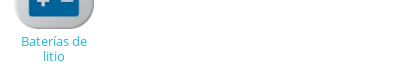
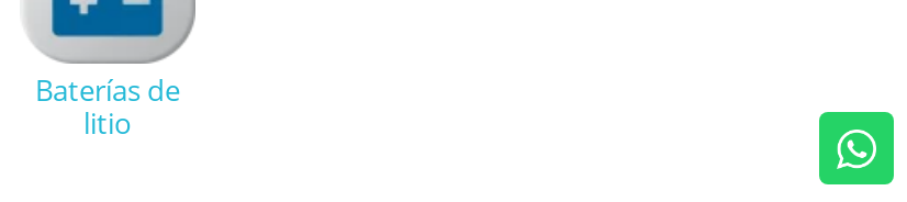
none -> [817,110,896,187] [image]

